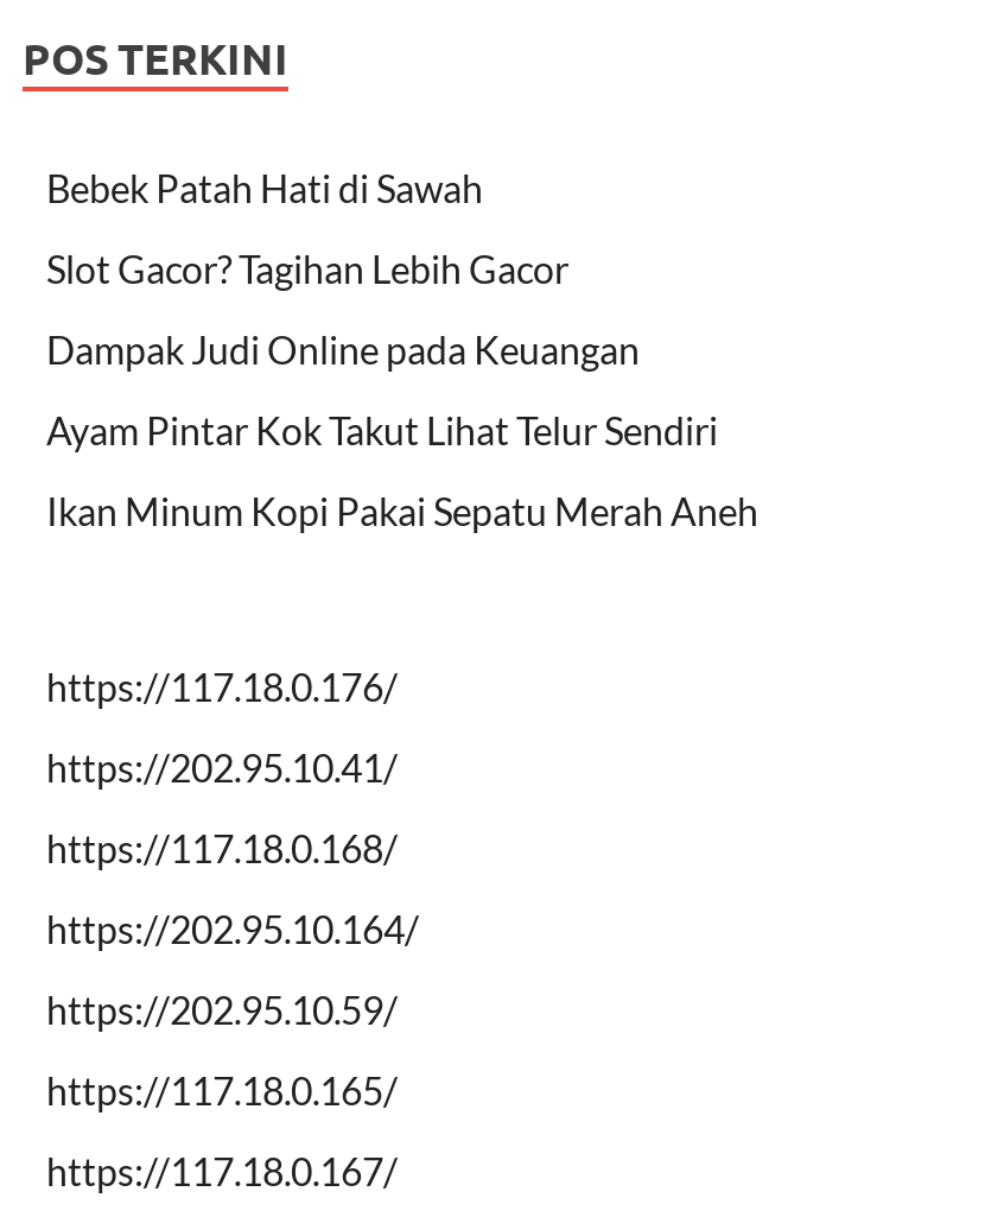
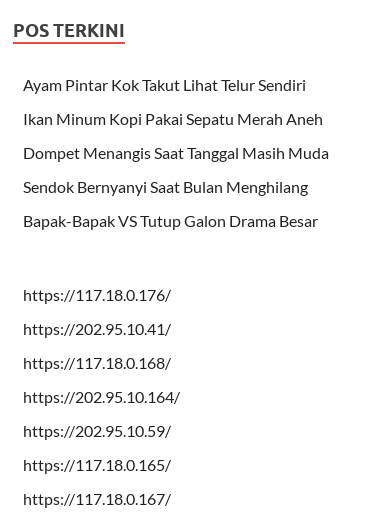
[46,164,640,370] Bebek Patah Hati di Sawah | Slot Gacor? Tagihan Lebih Gacor | Dampak Judi Online pada Keuangan -> none
moved [46,406,758,532] -> [23,74,323,127]: Ayam Pintar Kok Takut Lihat Telur Sendiri | Ikan Minum Kopi Pakai Sepatu Merah Aneh
none -> [23,142,329,229] Dompet Menangis Saat Tanggal Masih Muda | Sendok Bernyanyi Saat Bulan Menghilang | Bapak-Bapak VS Tutup Galon Drama Besar

